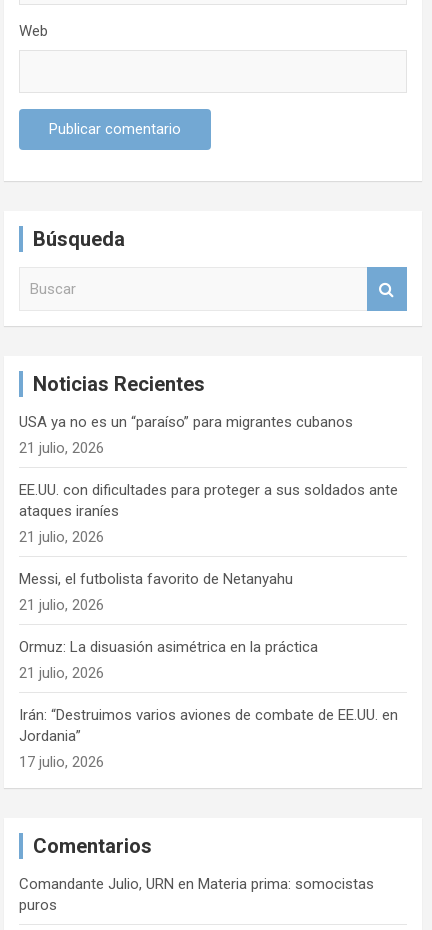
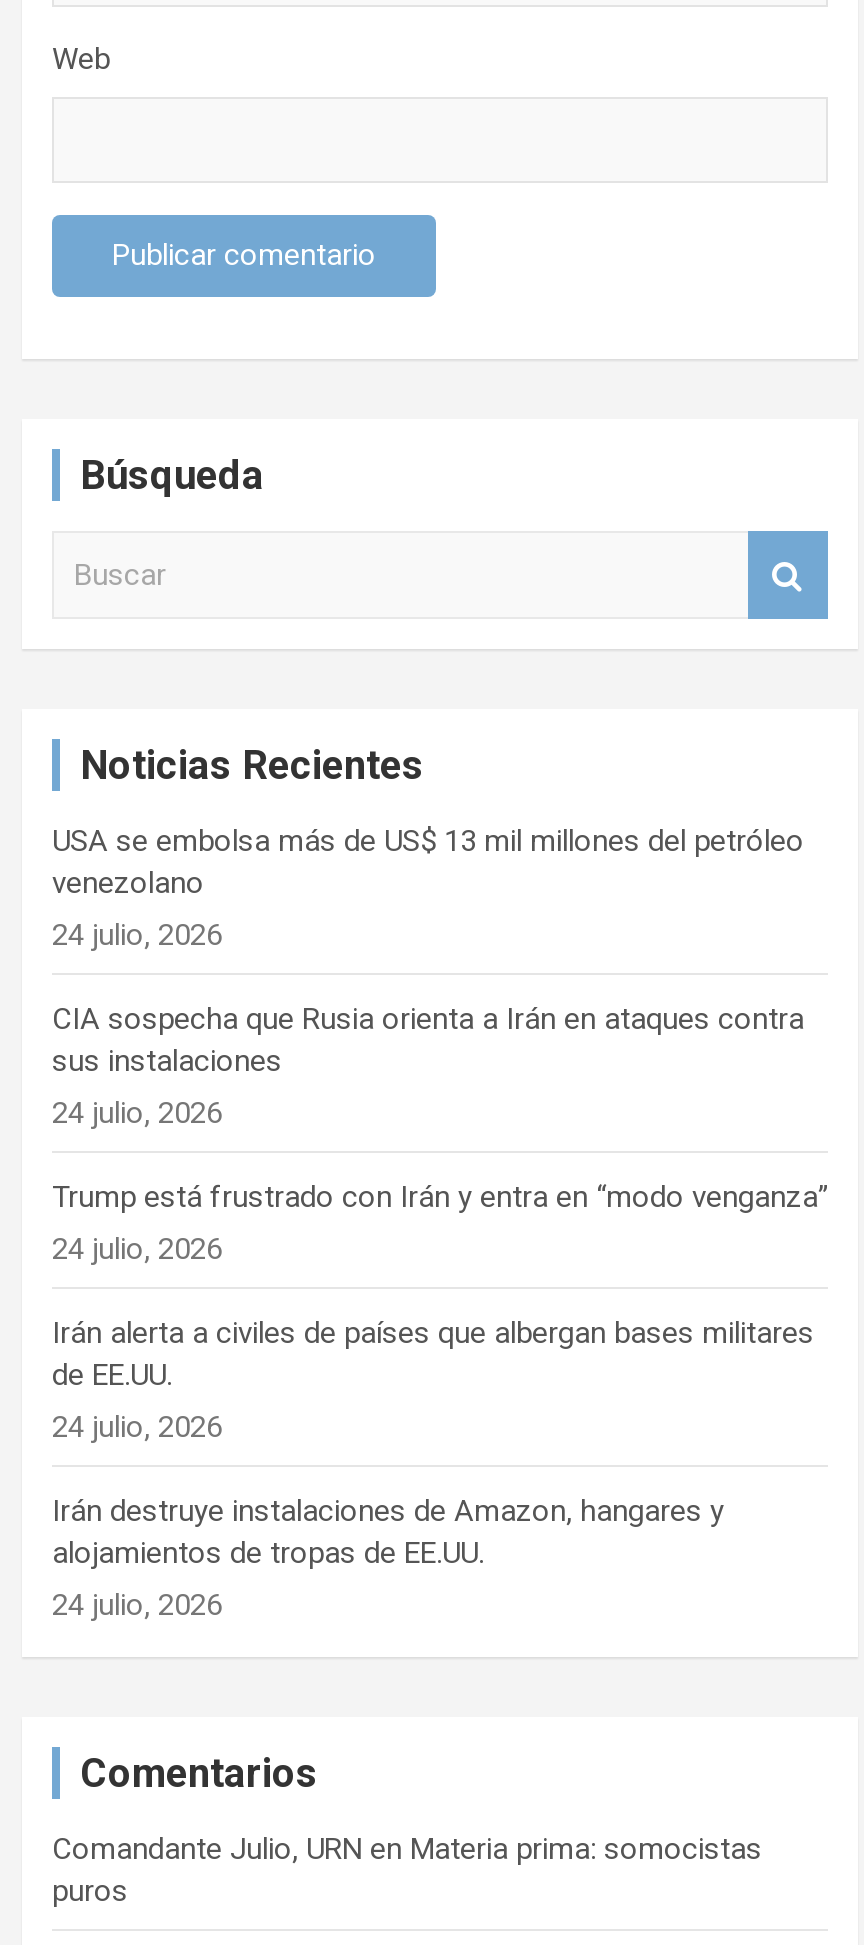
[19,413,353,457] USA ya no es un “paraíso” para migrantes cubanos | 21 julio, 2026 -> [52,823,804,953] USA se embolsa más de US$ 13 mil millones del petróleo | venezolano | 24 julio, 2026
[19,481,398,546] EE.UU. con dificultades para proteger a sus soldados ante | ataques iraníes | 21 julio, 2026 -> [52,1001,804,1131] CIA sospecha que Rusia orienta a Irán en ataques contra | sus instalaciones | 24 julio, 2026
[19,570,293,614] Messi, el futbolista favorito de Netanyahu | 21 julio, 2026 -> [52,1179,828,1267] Trump está frustrado con Irán y entra en “modo venganza” | 24 julio, 2026
[19,638,318,682] Ormuz: La disuasión asimétrica en la práctica | 21 julio, 2026 -> [52,1315,814,1445] Irán alerta a civiles de países que albergan bases militares | de EE.UU. | 24 julio, 2026
[19,706,398,771] Irán: “Destruimos varios aviones de combate de EE.UU. en | Jordania” | 17 julio, 2026 -> [52,1493,724,1623] Irán destruye instalaciones de Amazon, hangares y | alojamientos de tropas de EE.UU. | 24 julio, 2026

